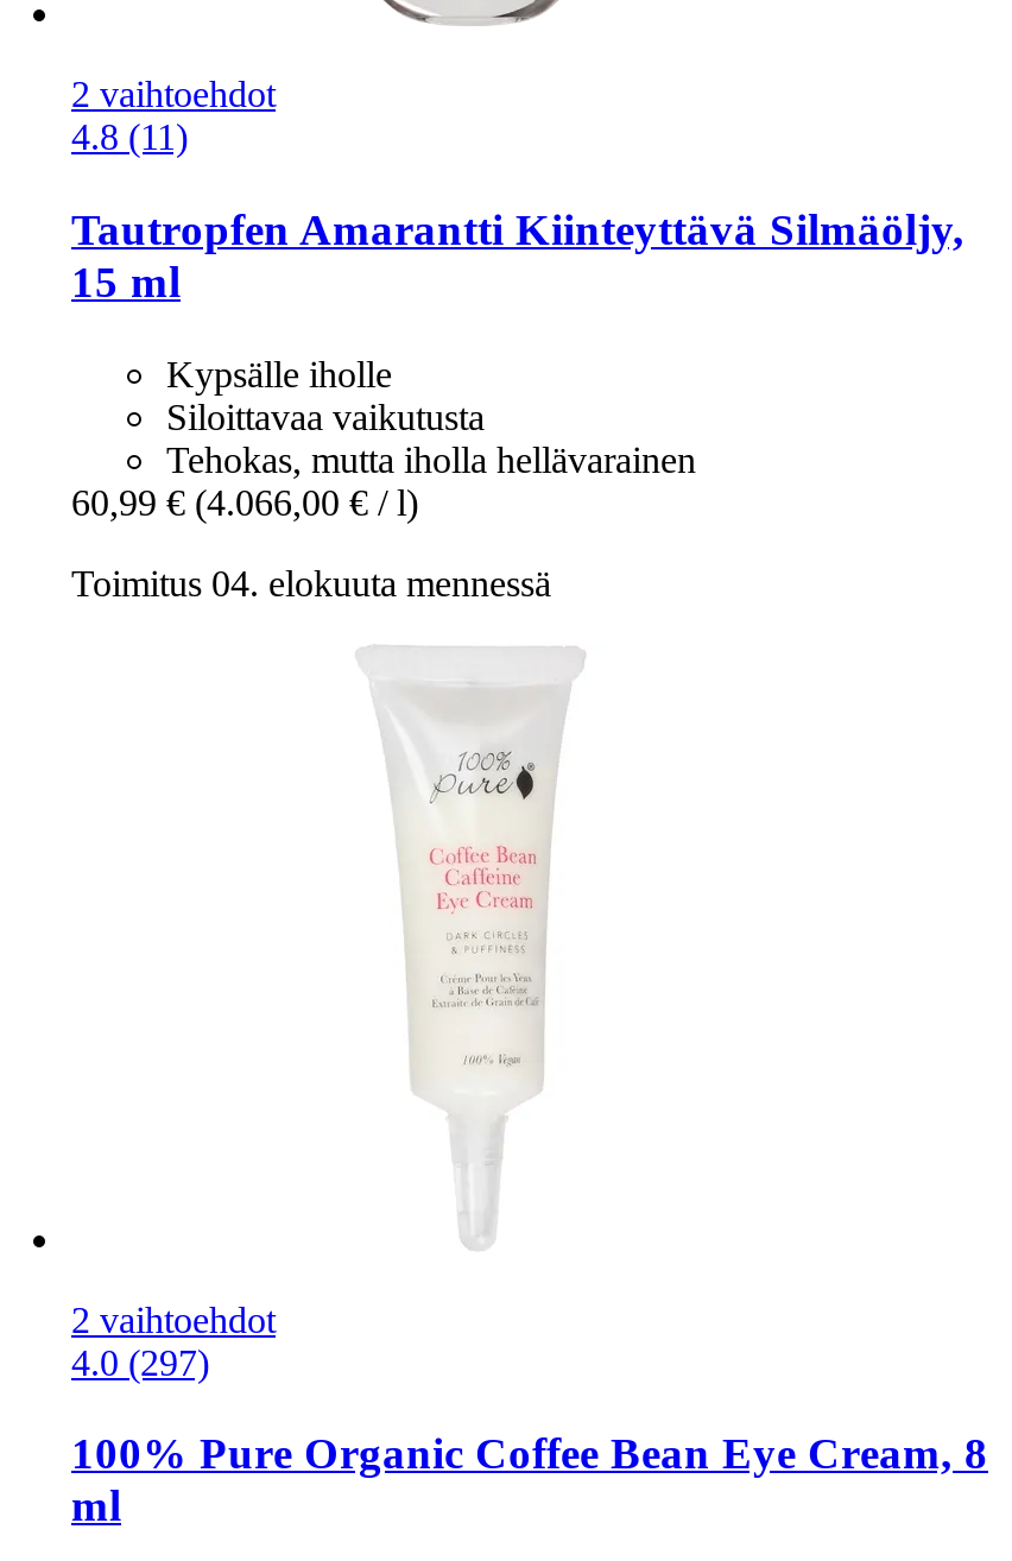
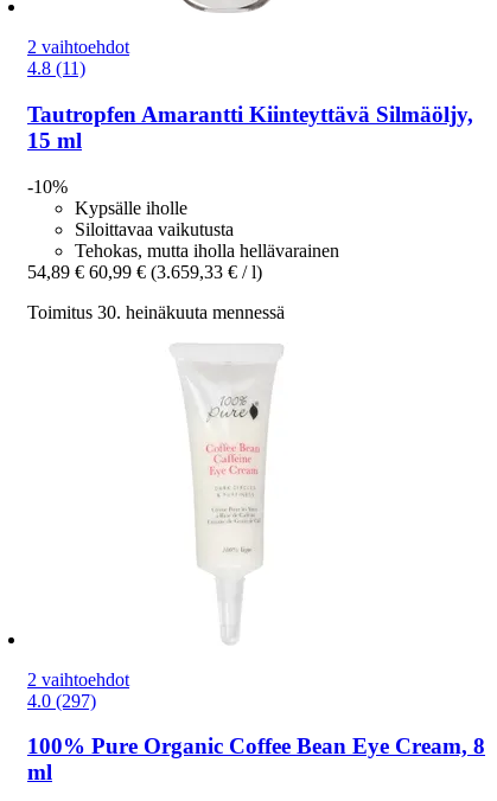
none -> [27,176,68,196] -10%
[71,482,418,522] 60,99 € (4.066,00 € / l) -> [27,262,262,282] 54,89 € 60,99 € (3.659,33 € / l)
[71,563,551,603] Toimitus 04. elokuuta mennessä -> [27,302,285,322] Toimitus 30. heinäkuuta mennessä

